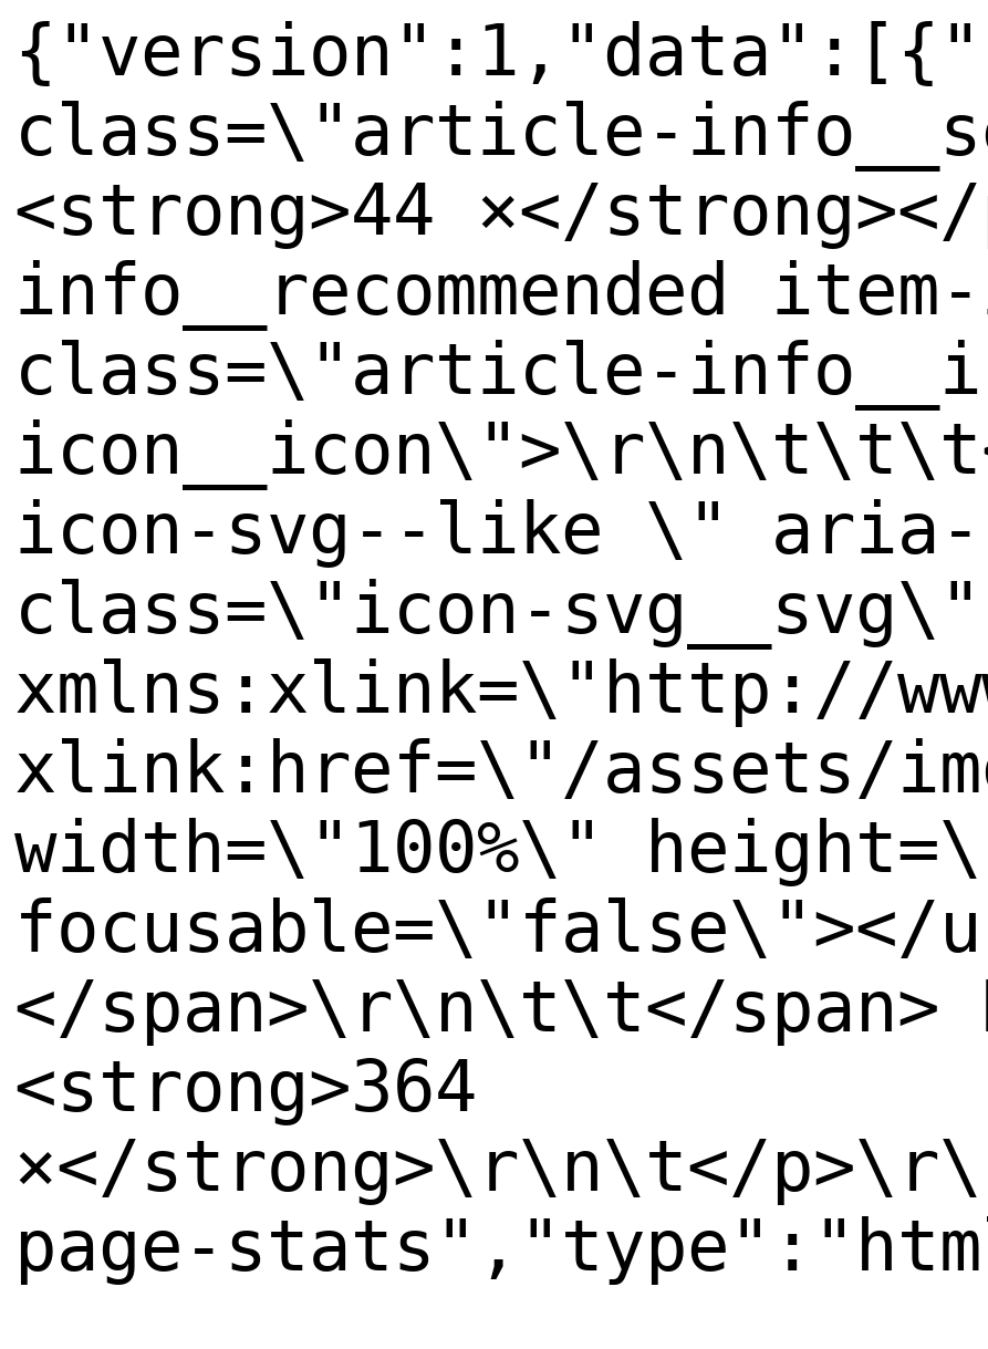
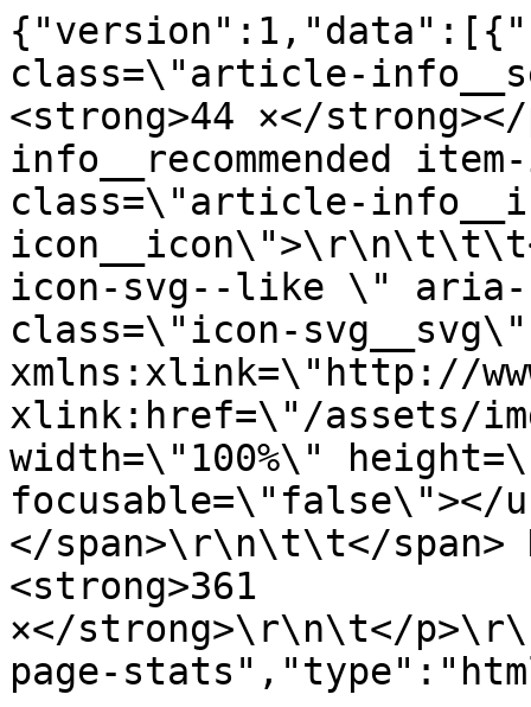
[14,1047,477,1127] <strong>364 -> [9,565,257,607] <strong>361

